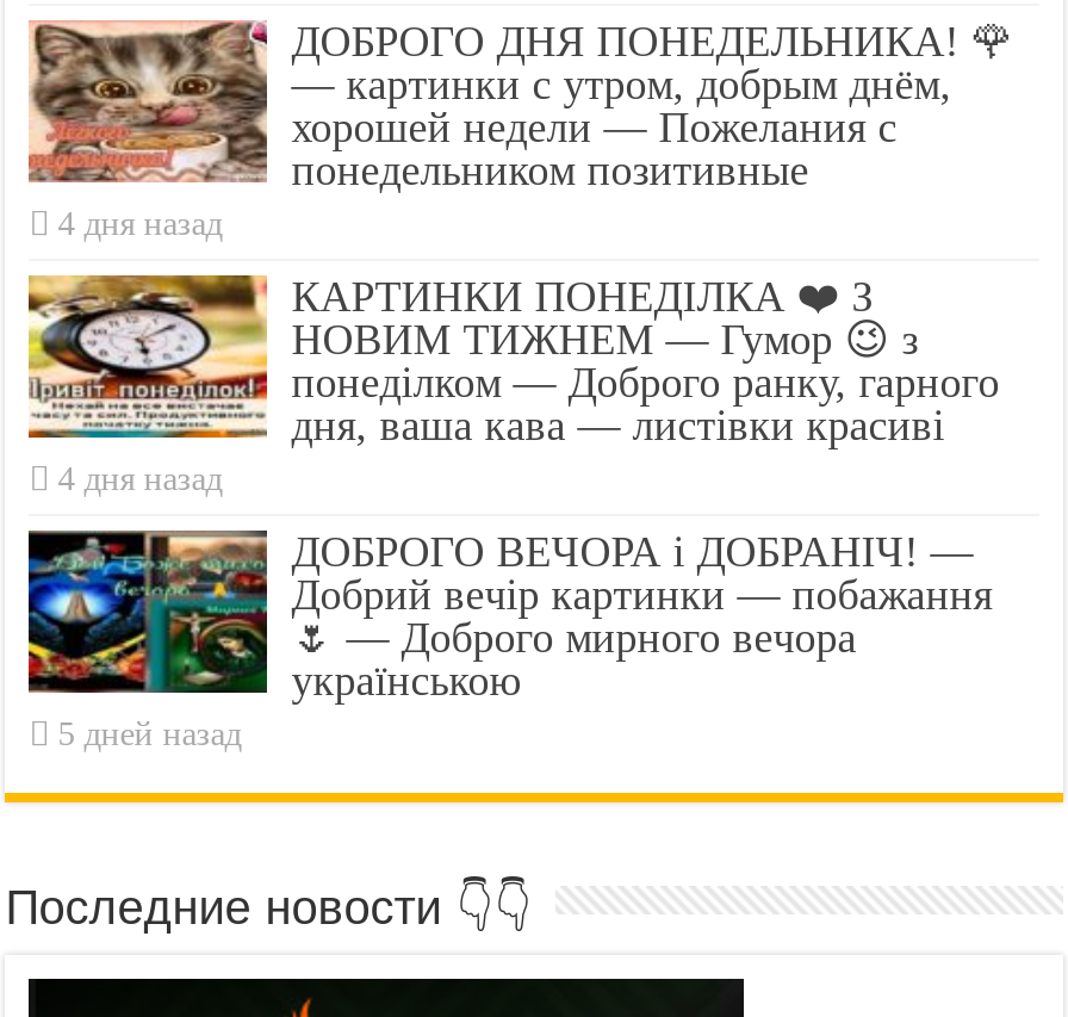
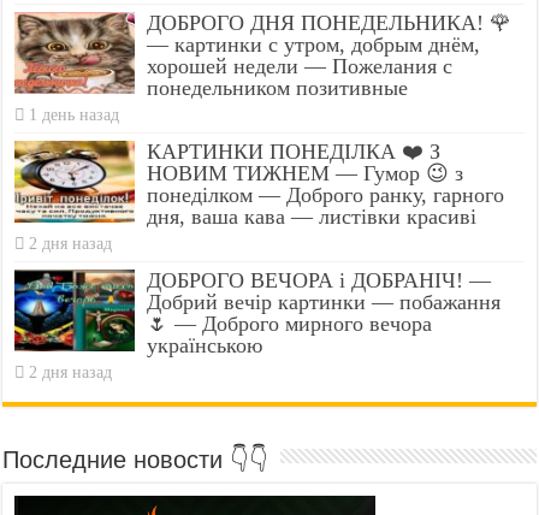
[58,204,222,242] 4 дня назад -> [29,105,119,124] 1 день назад
[58,459,222,497] 4 дня назад -> [29,233,112,253] 2 дня назад
[58,714,241,752] 5 дней назад -> [29,362,112,381] 2 дня назад

